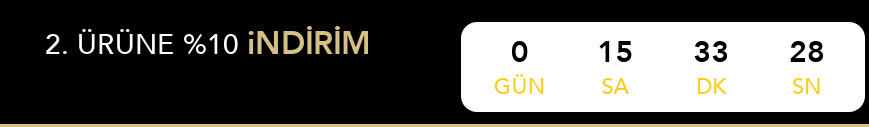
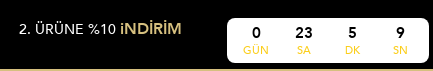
[597,32,633,72] 15 -> [295,23,313,43] 23
[693,32,729,72] 33 -> [348,23,357,43] 5
[789,32,825,72] 28 -> [395,23,404,43] 9

